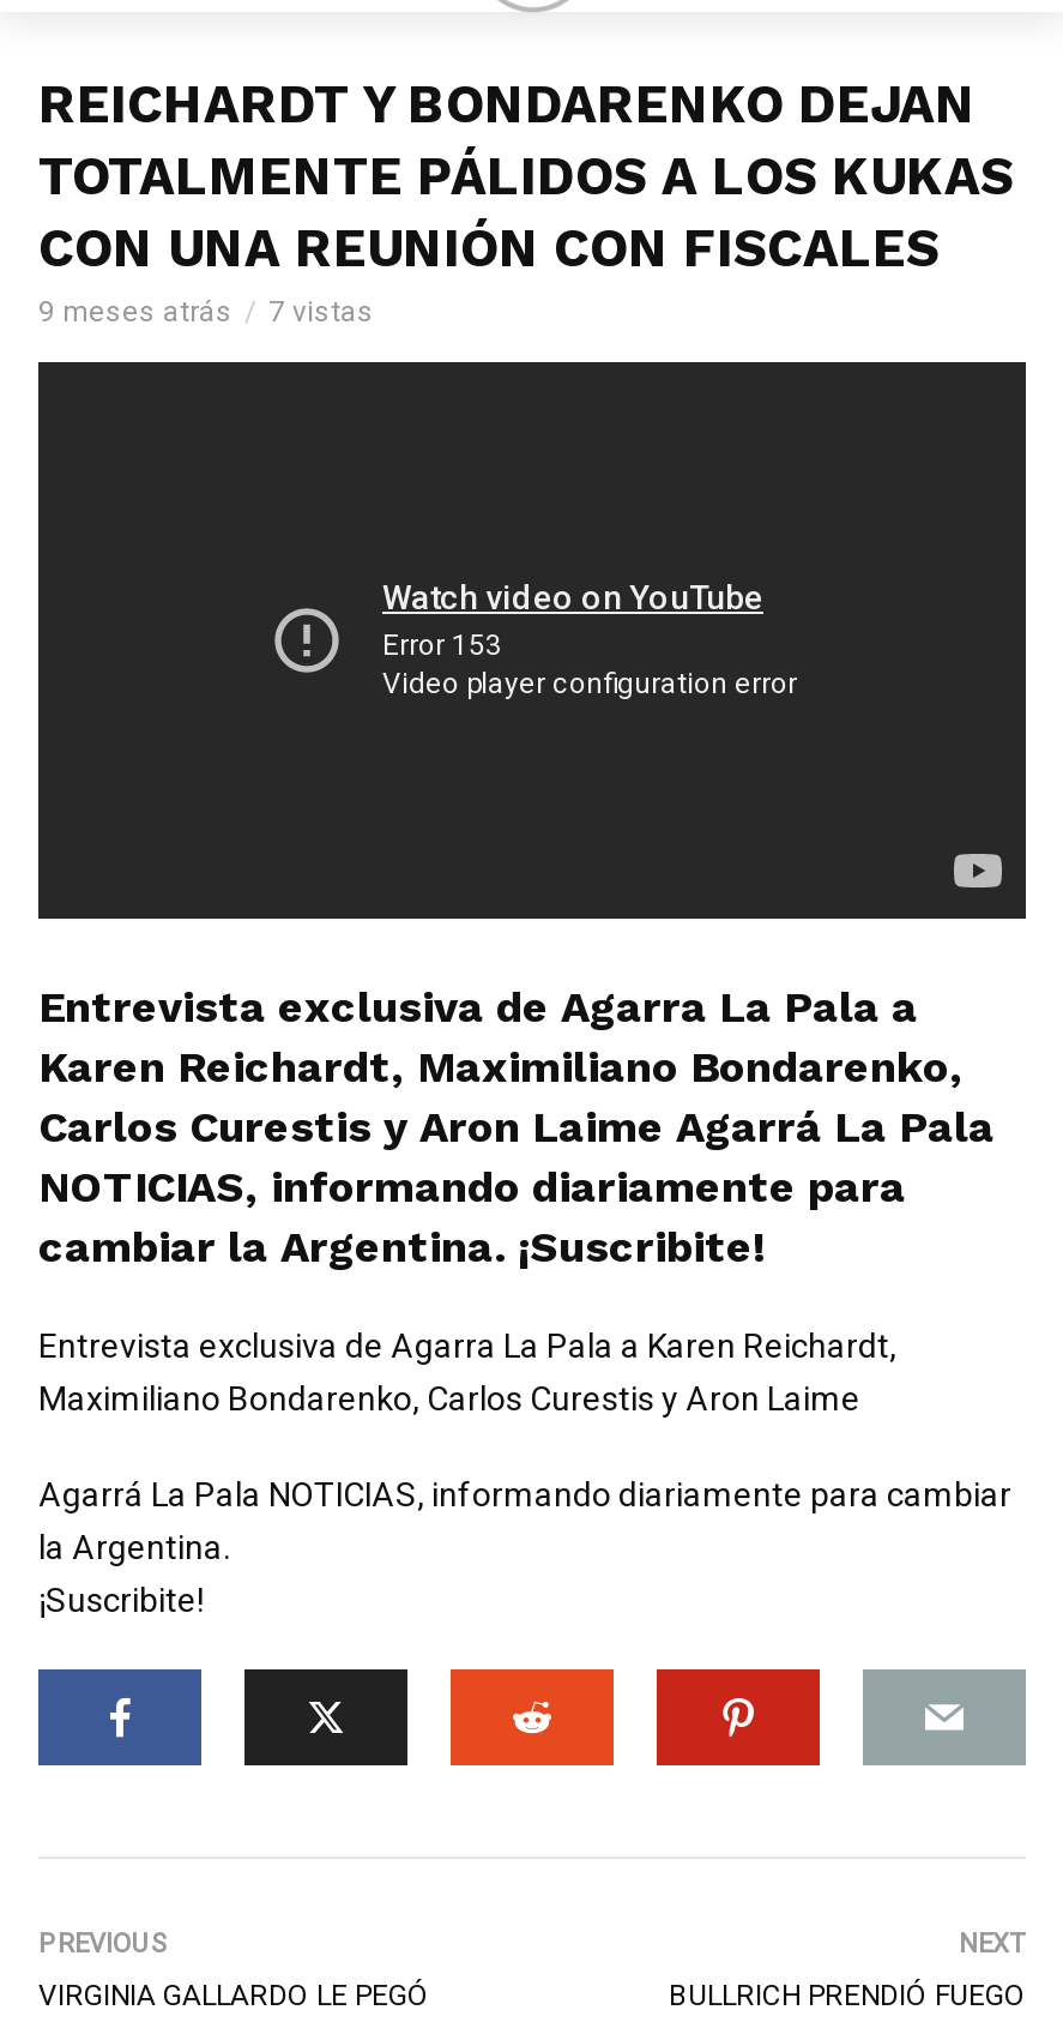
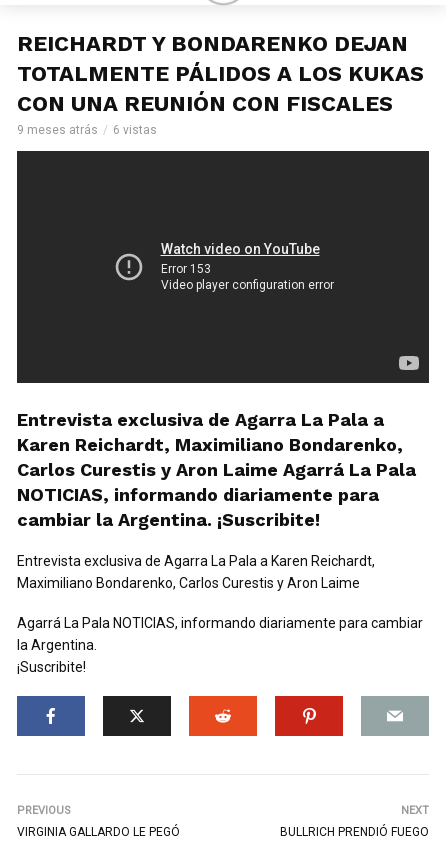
[38,295,374,329] 9 meses atrás 7 vistas -> [17,123,157,137] 9 meses atrás 6 vistas

